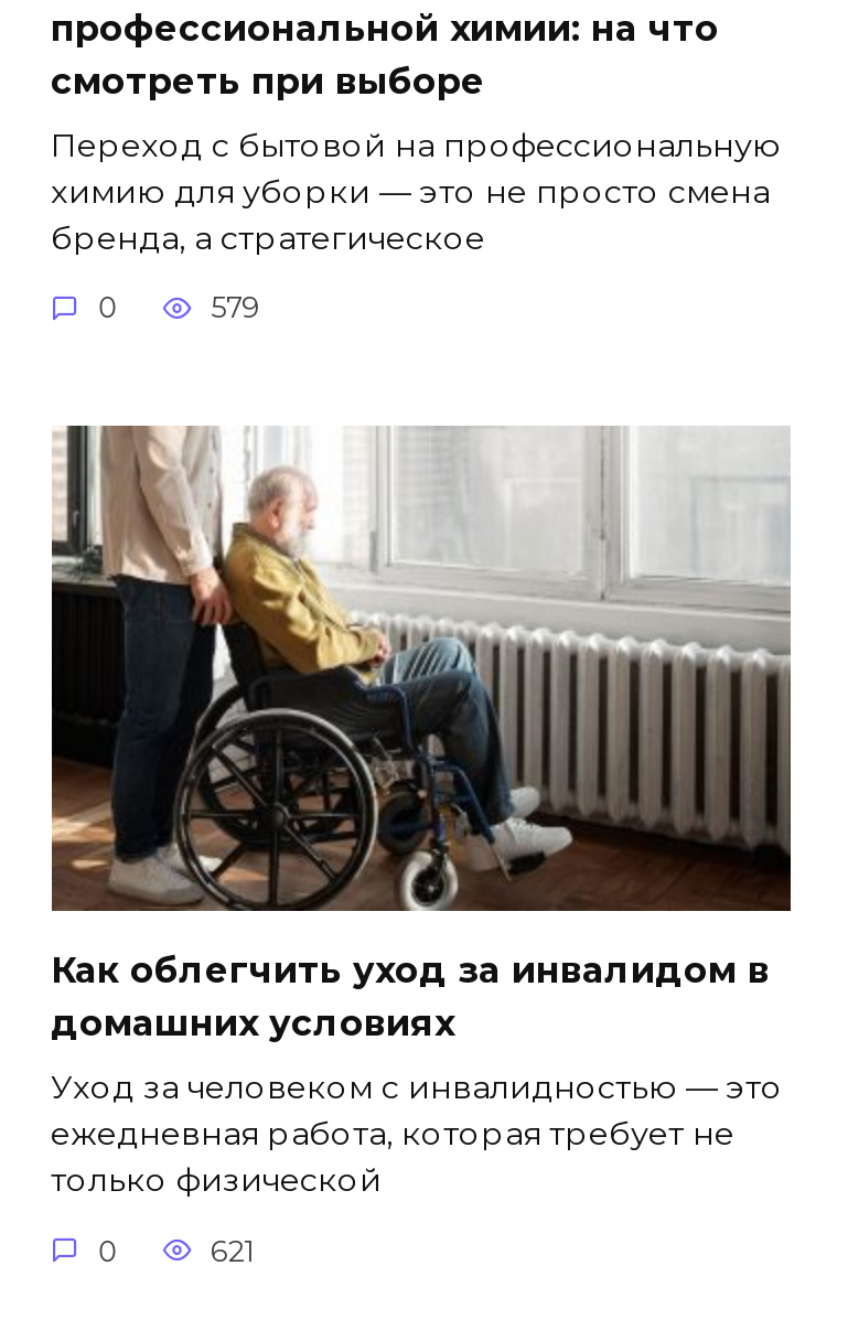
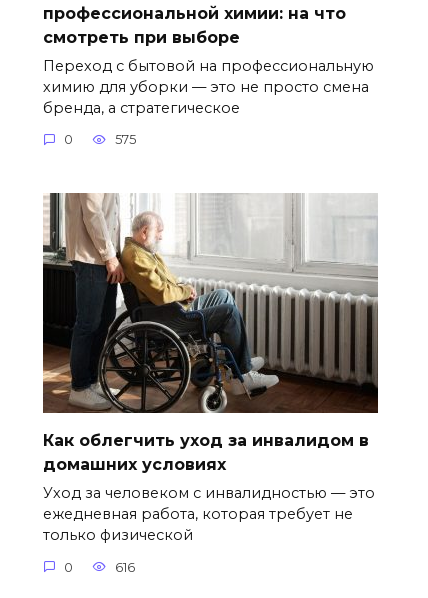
[211,291,259,324] 579 -> [115,132,136,147] 575
[211,1235,253,1268] 621 -> [115,560,135,575] 616

